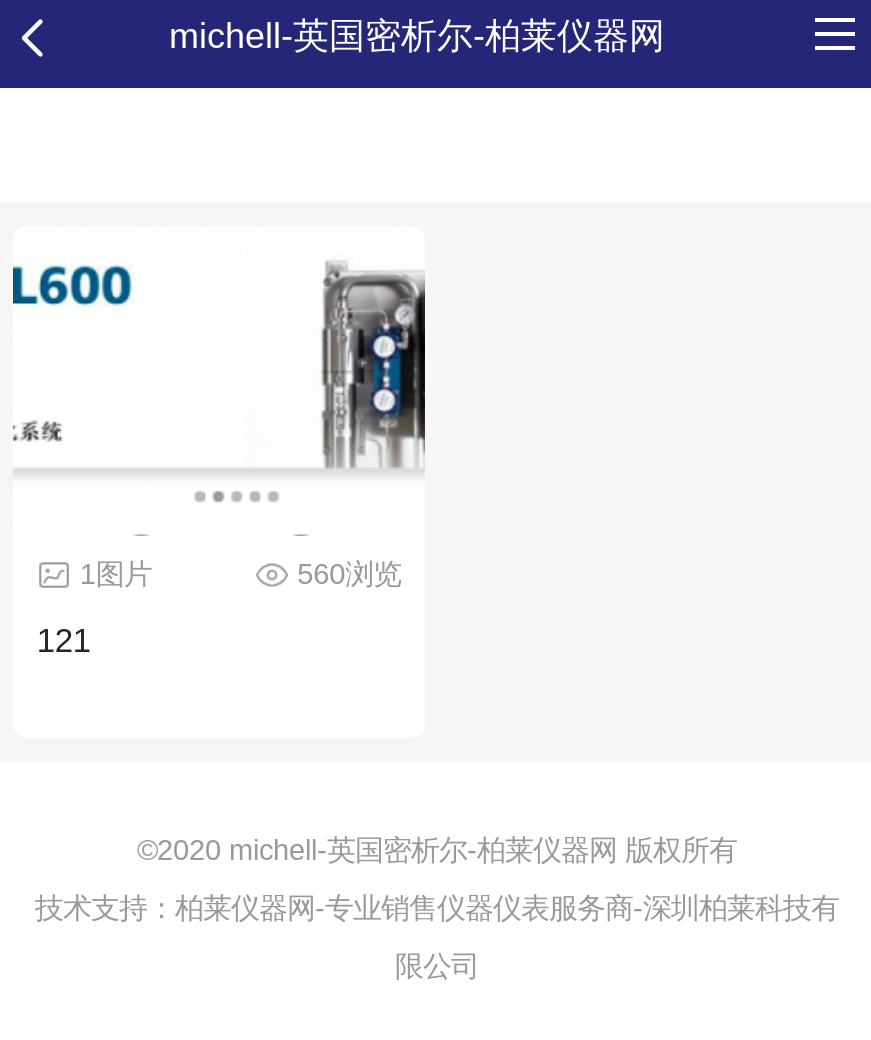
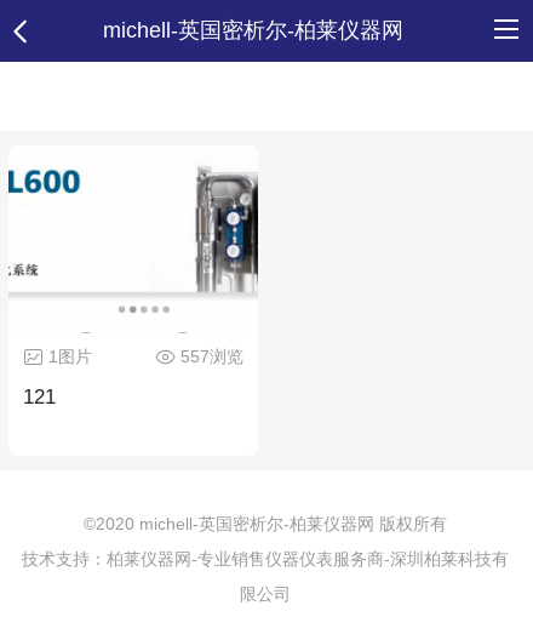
[297,558,401,590] 560浏览 -> [181,347,244,366] 557浏览

